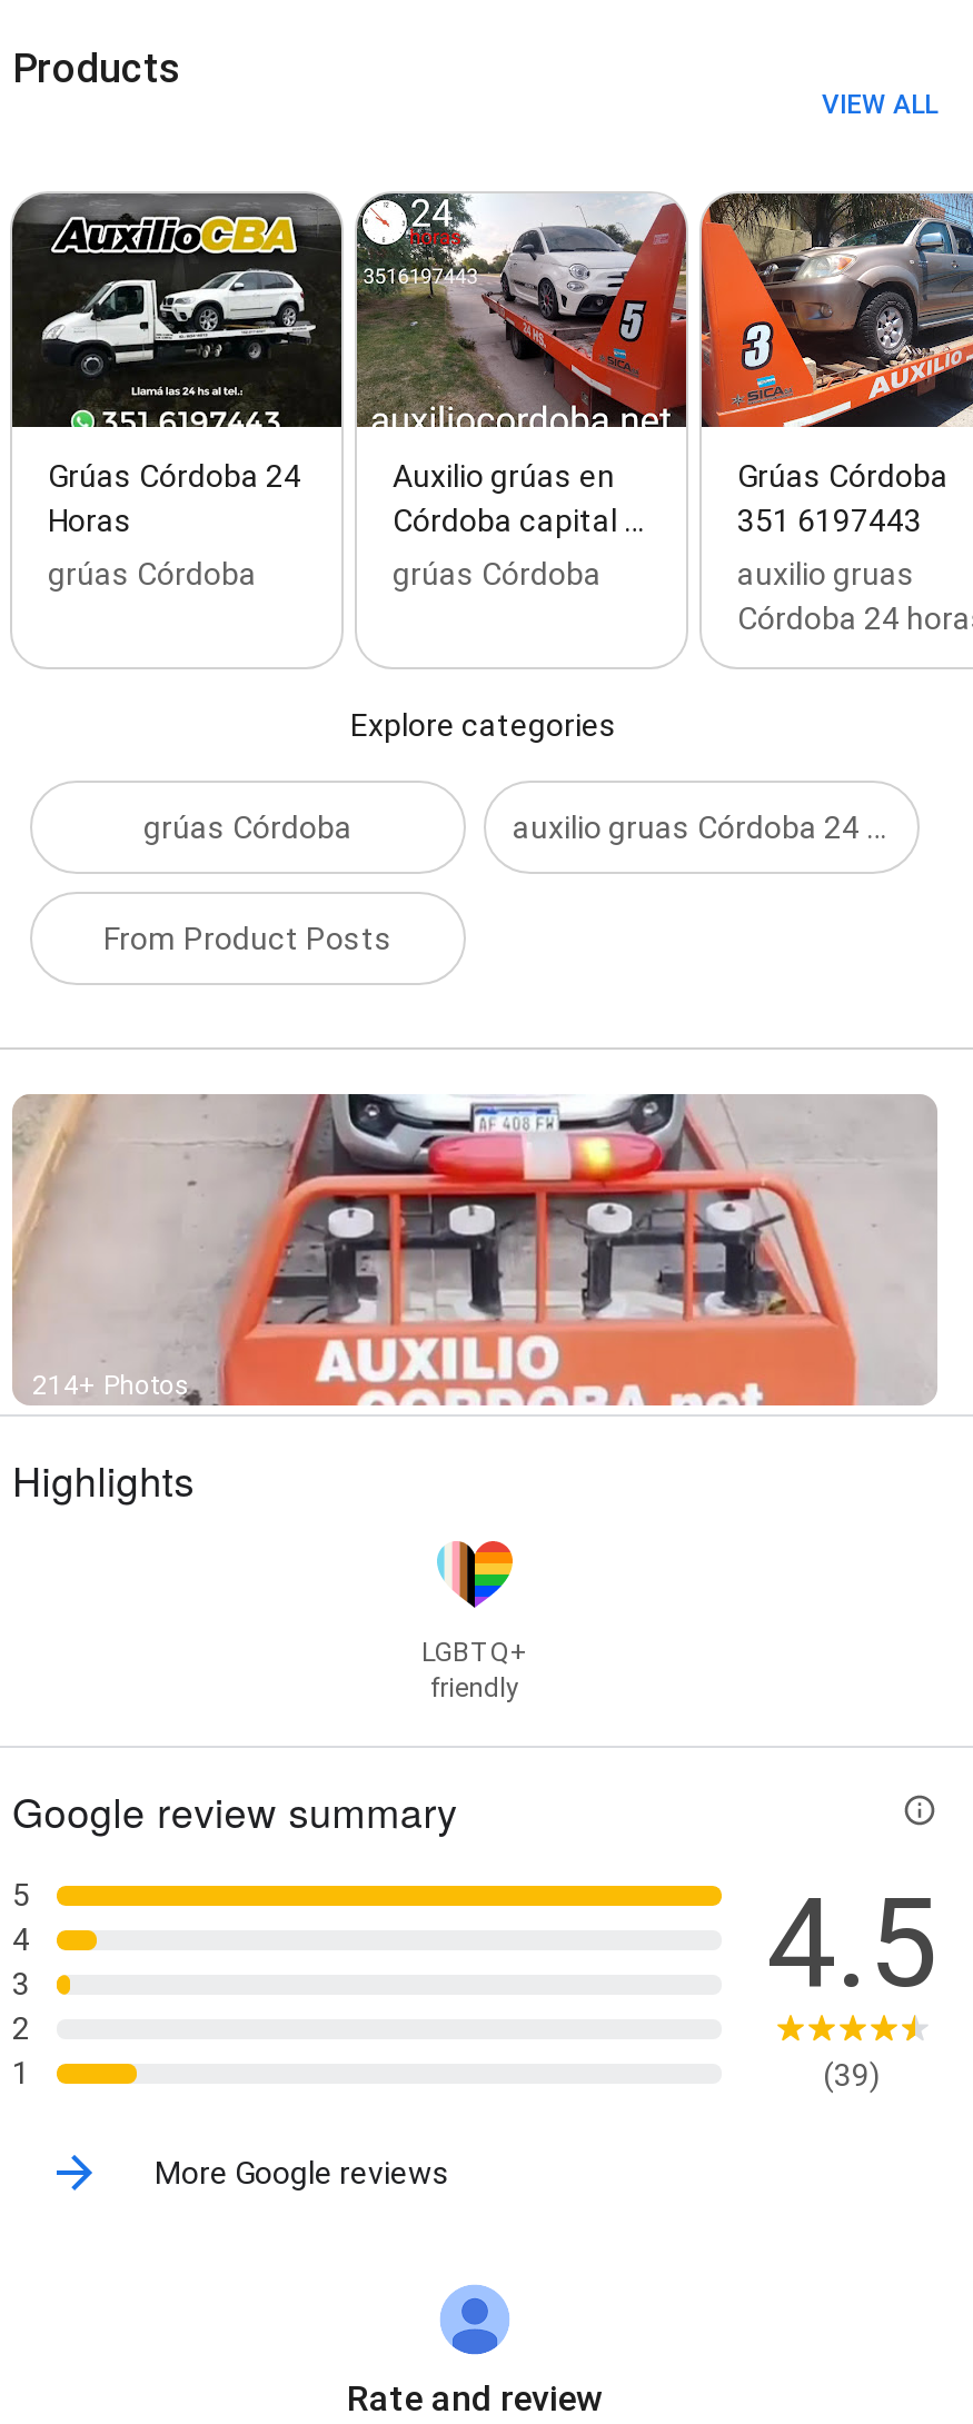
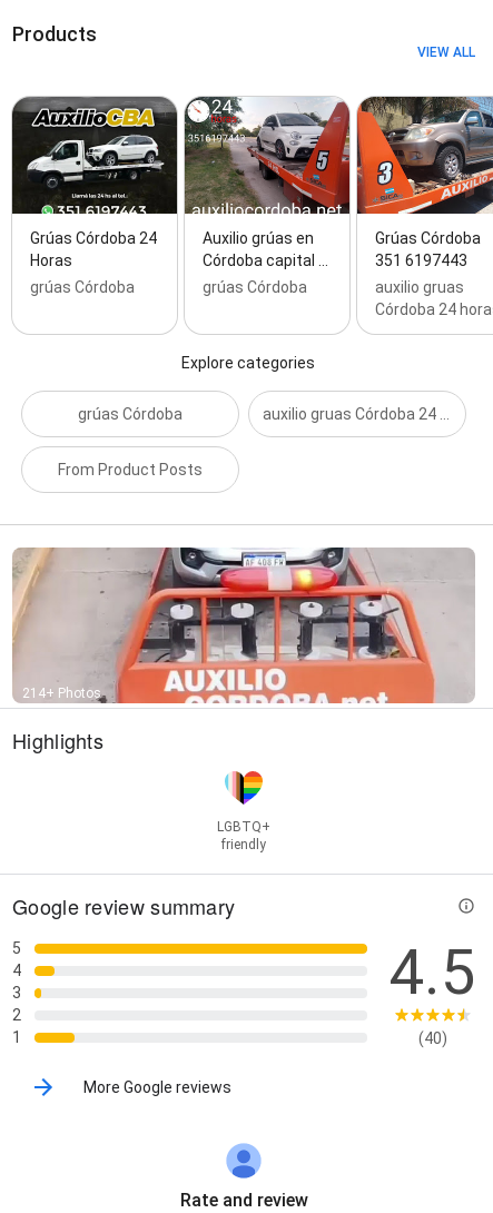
[823,2056,881,2092] (39) -> [418,1029,447,1047] (40)

